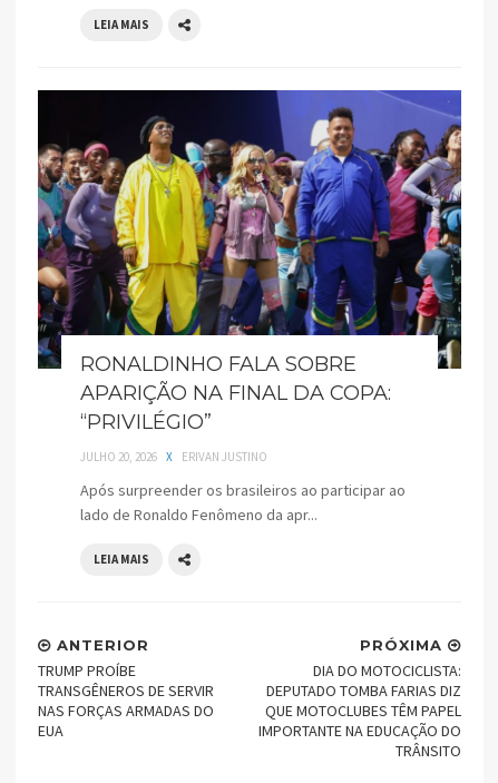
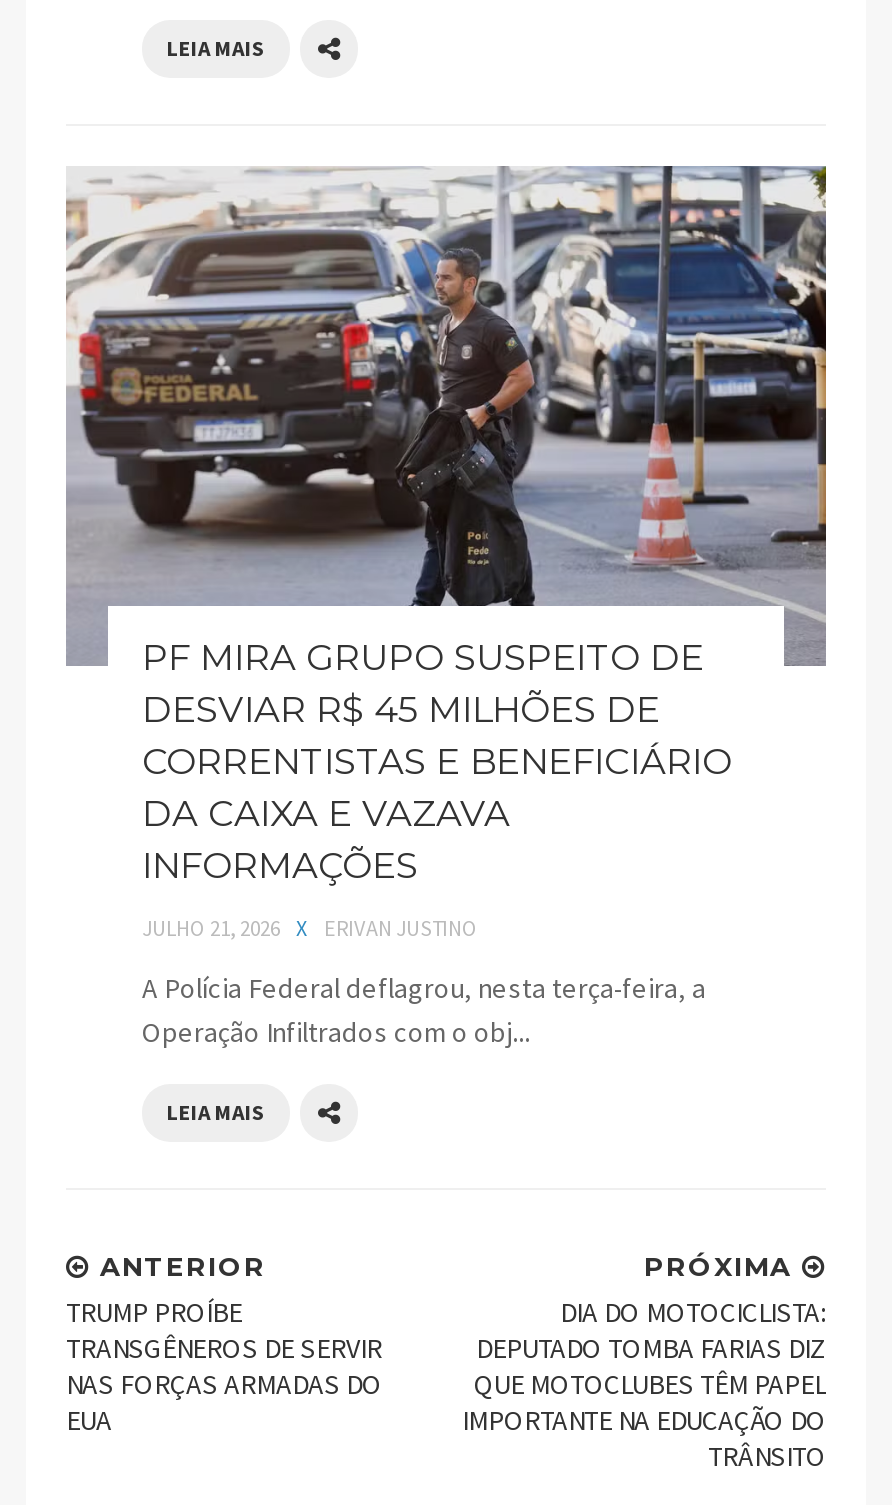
[37,89,462,434] [image] | RONALDINHO FALA SOBRE | APARIÇÃO NA FINAL DA COPA: | “PRIVILÉGIO” -> [66,164,828,887] [image] | PF MIRA GRUPO SUSPEITO DE | DESVIAR R$ 45 MILHÕES DE | CORRENTISTAS E BENEFICIÁRIO | DA CAIXA E VAZAVA | INFORMAÇÕES
[80,448,267,464] JULHO 20, 2026 X ERIVAN JUSTINO -> [142,913,478,941] JULHO 21, 2026 X ERIVAN JUSTINO
[80,480,406,524] Após surpreender os brasileiros ao participar ao | lado de Ronaldo Fenômeno da apr... -> [142,969,706,1049] A Polícia Federal deflagrou, nesta terça-feira, a | Operação Infiltrados com o obj...

